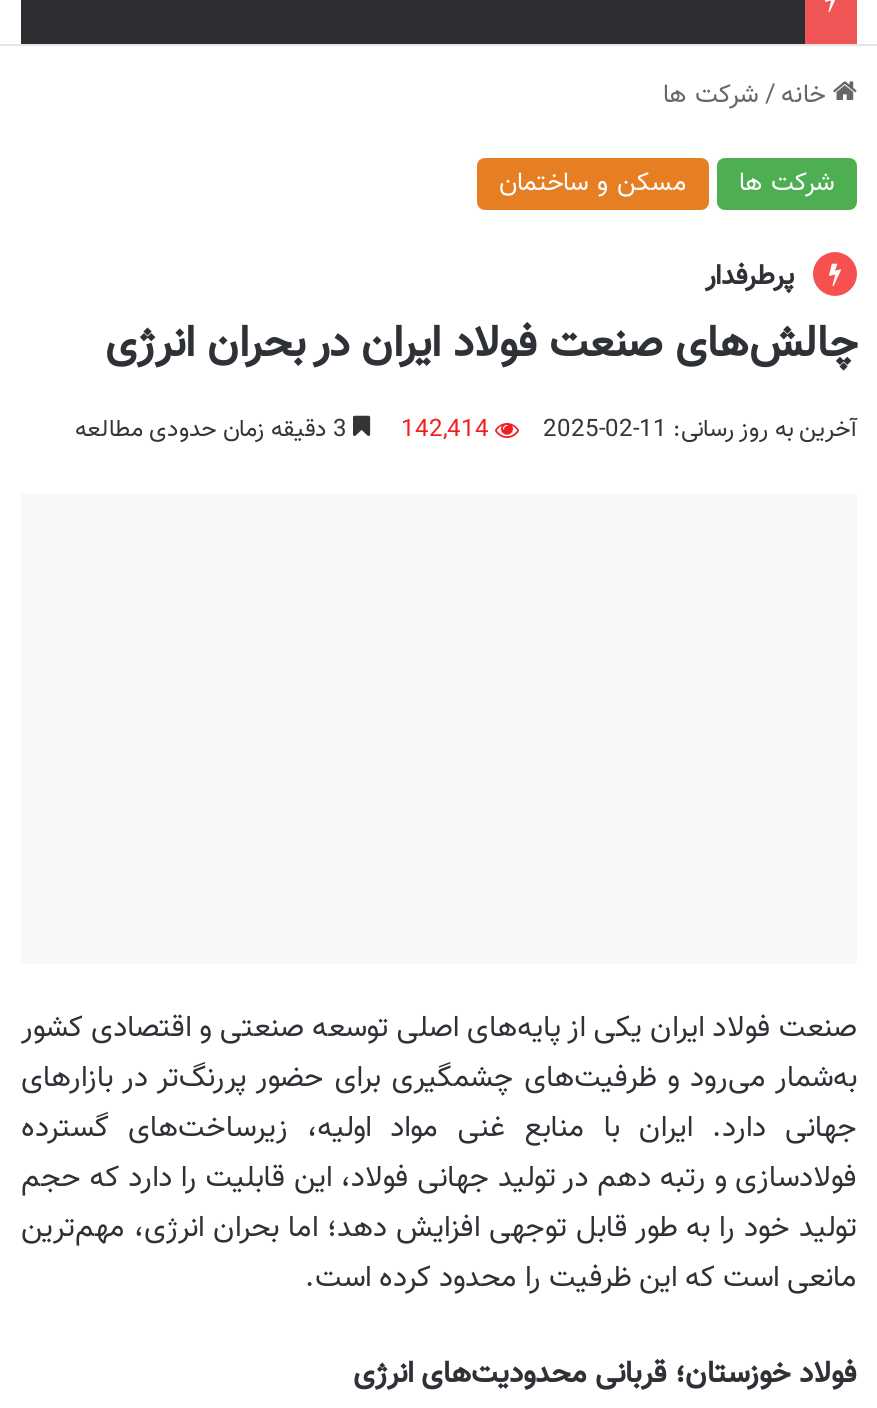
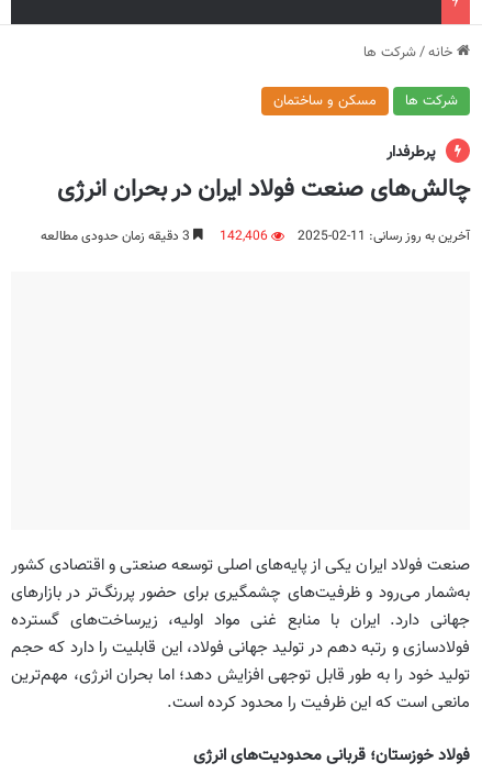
[401,411,489,447] 142,414 -> [220,226,268,246] 142,406

